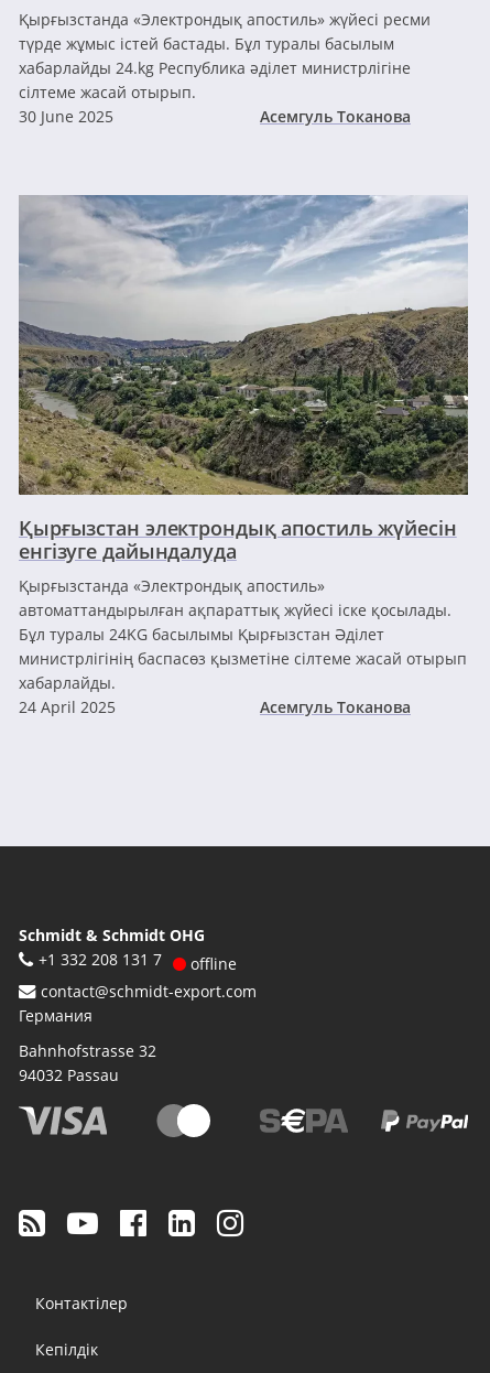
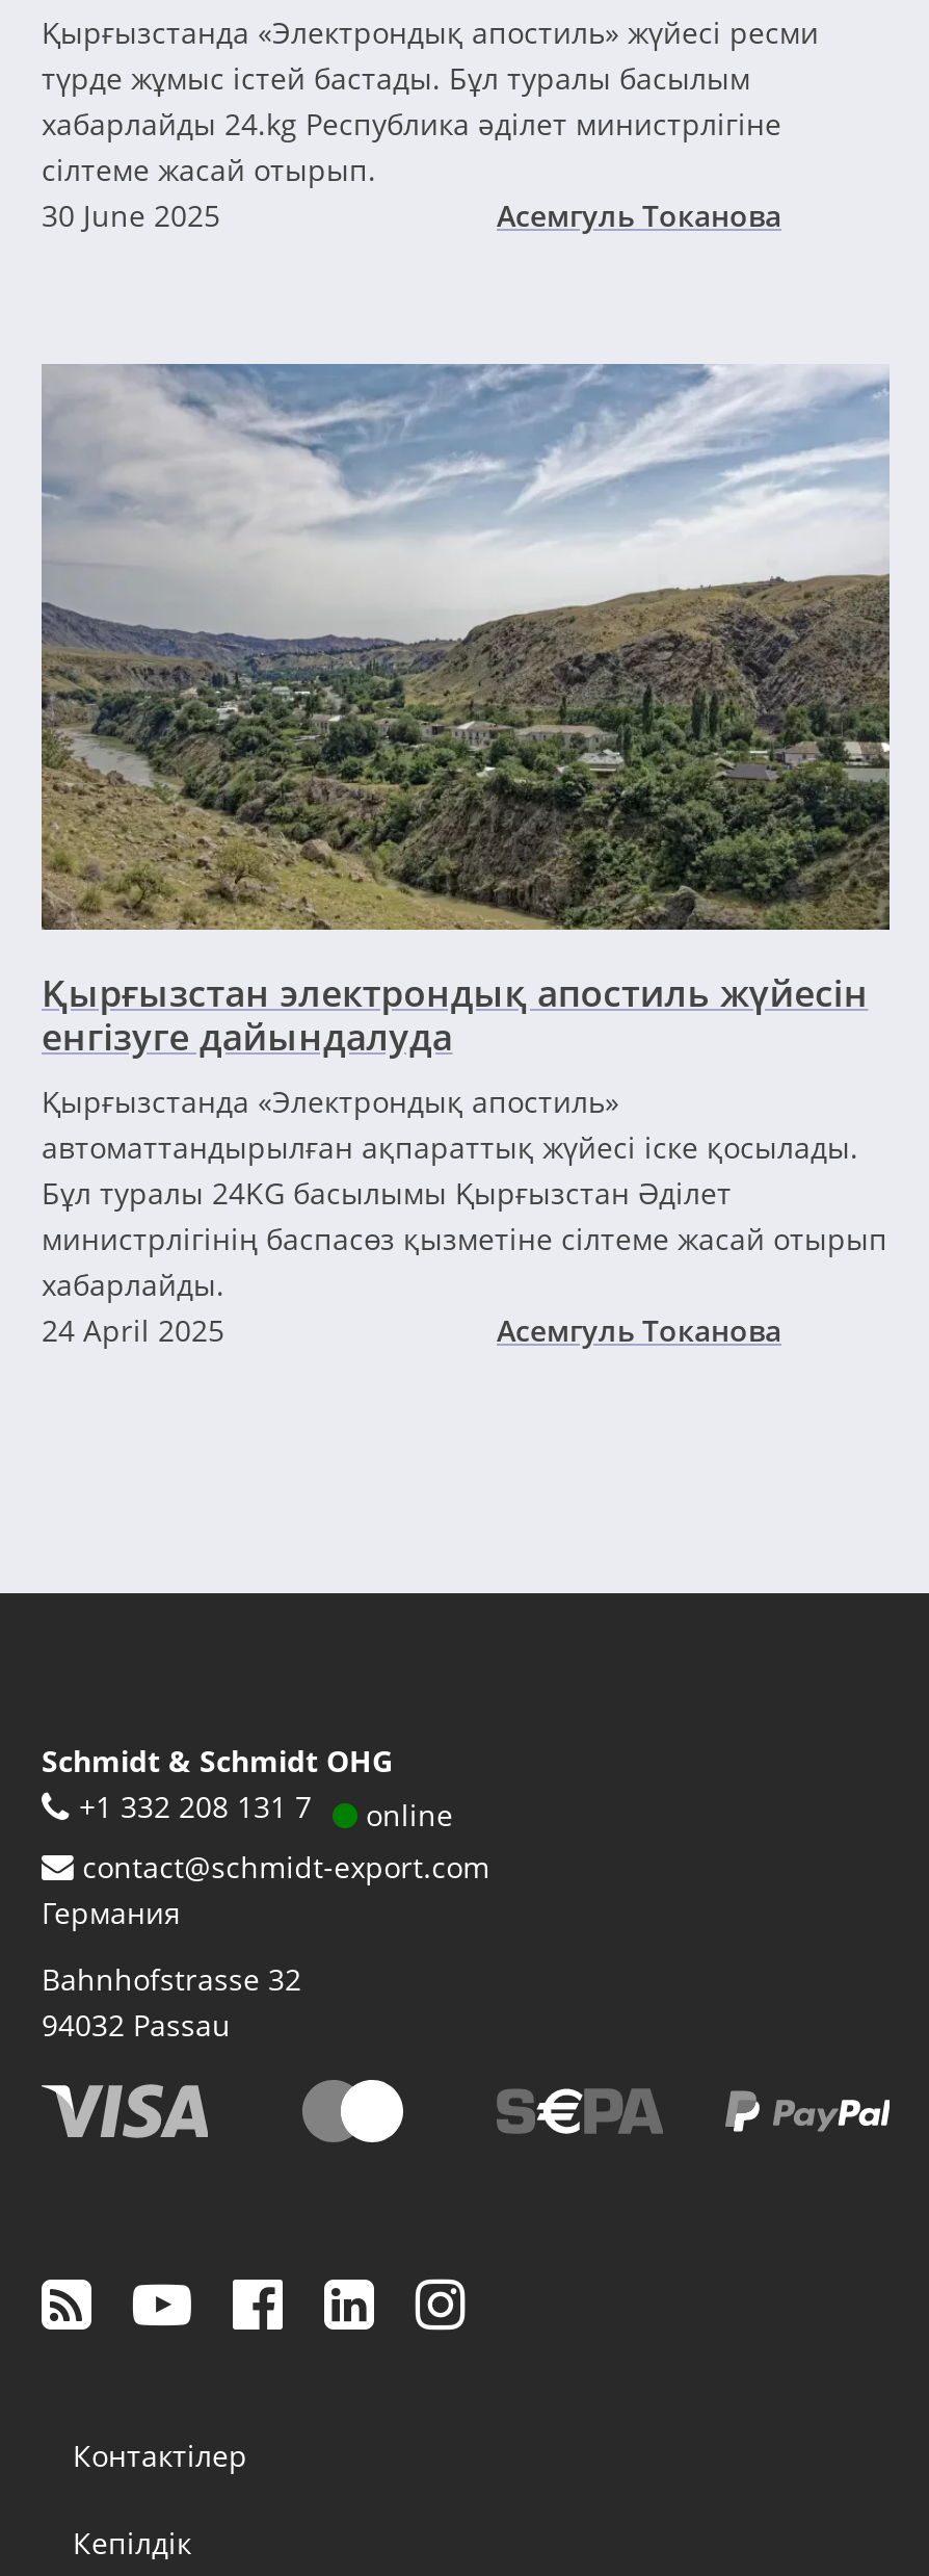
[186,953,237,974] offline -> [357,1794,453,1833] online

